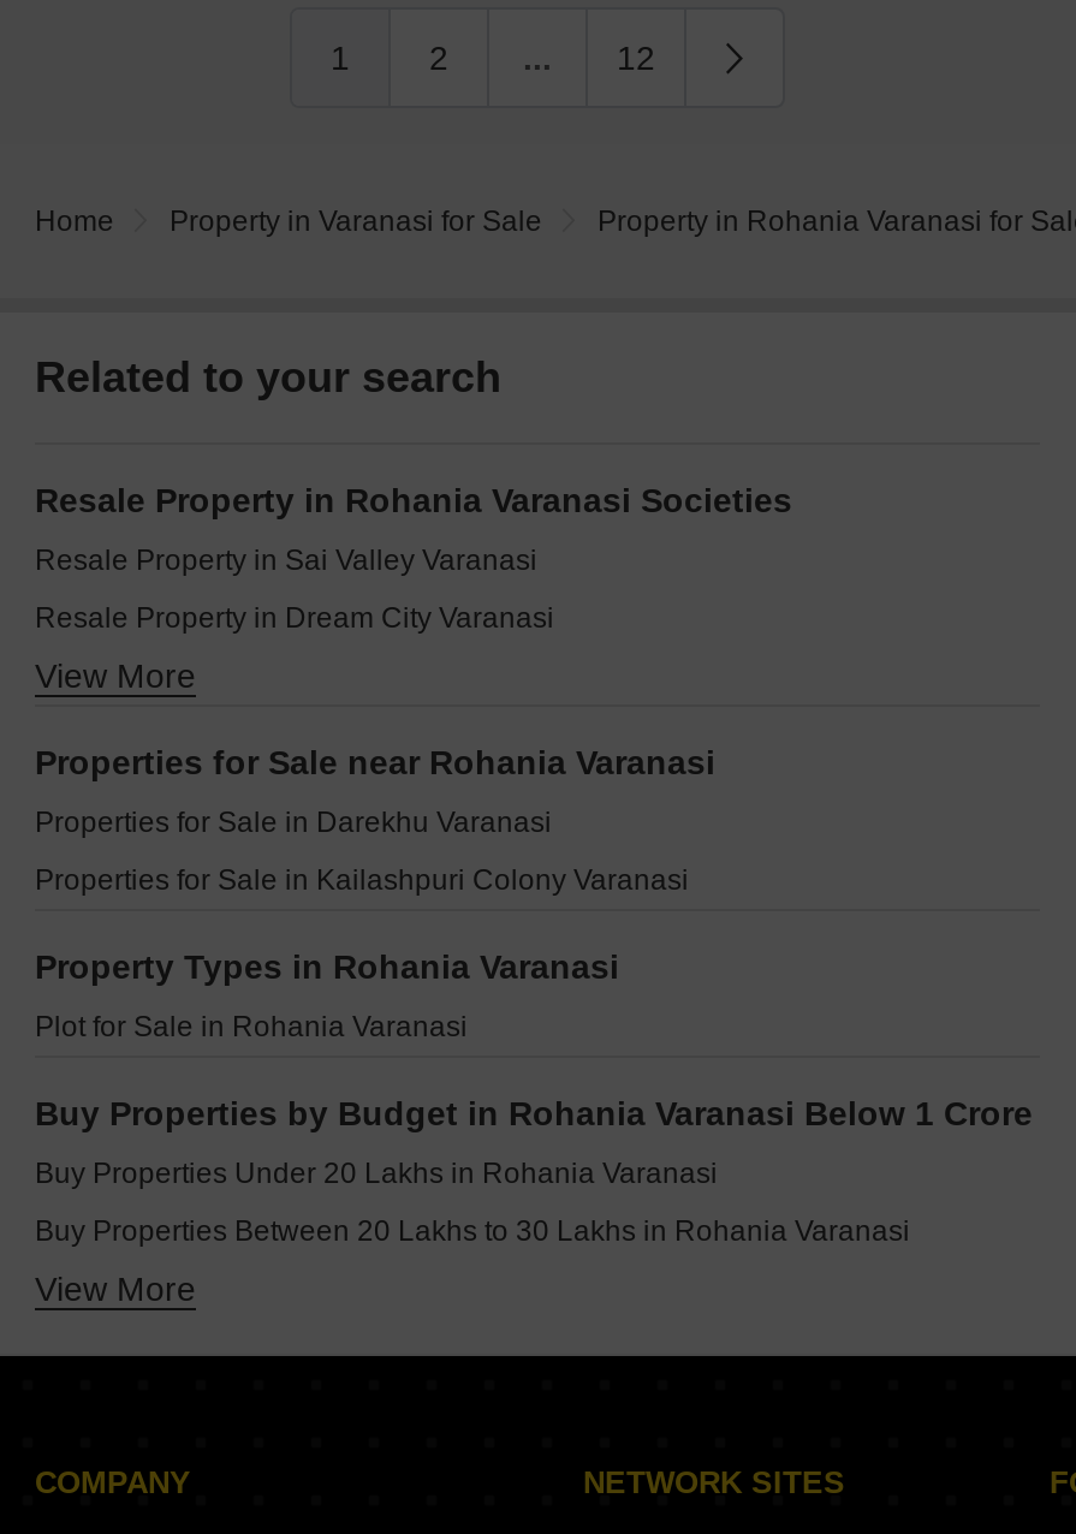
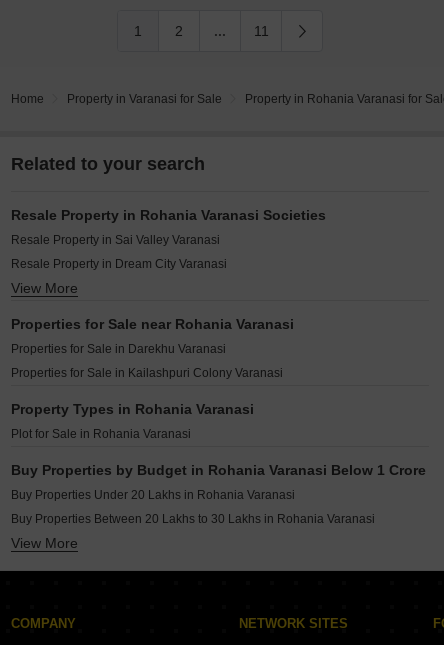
[617,38,655,77] 12 -> [253,23,268,39] 11

